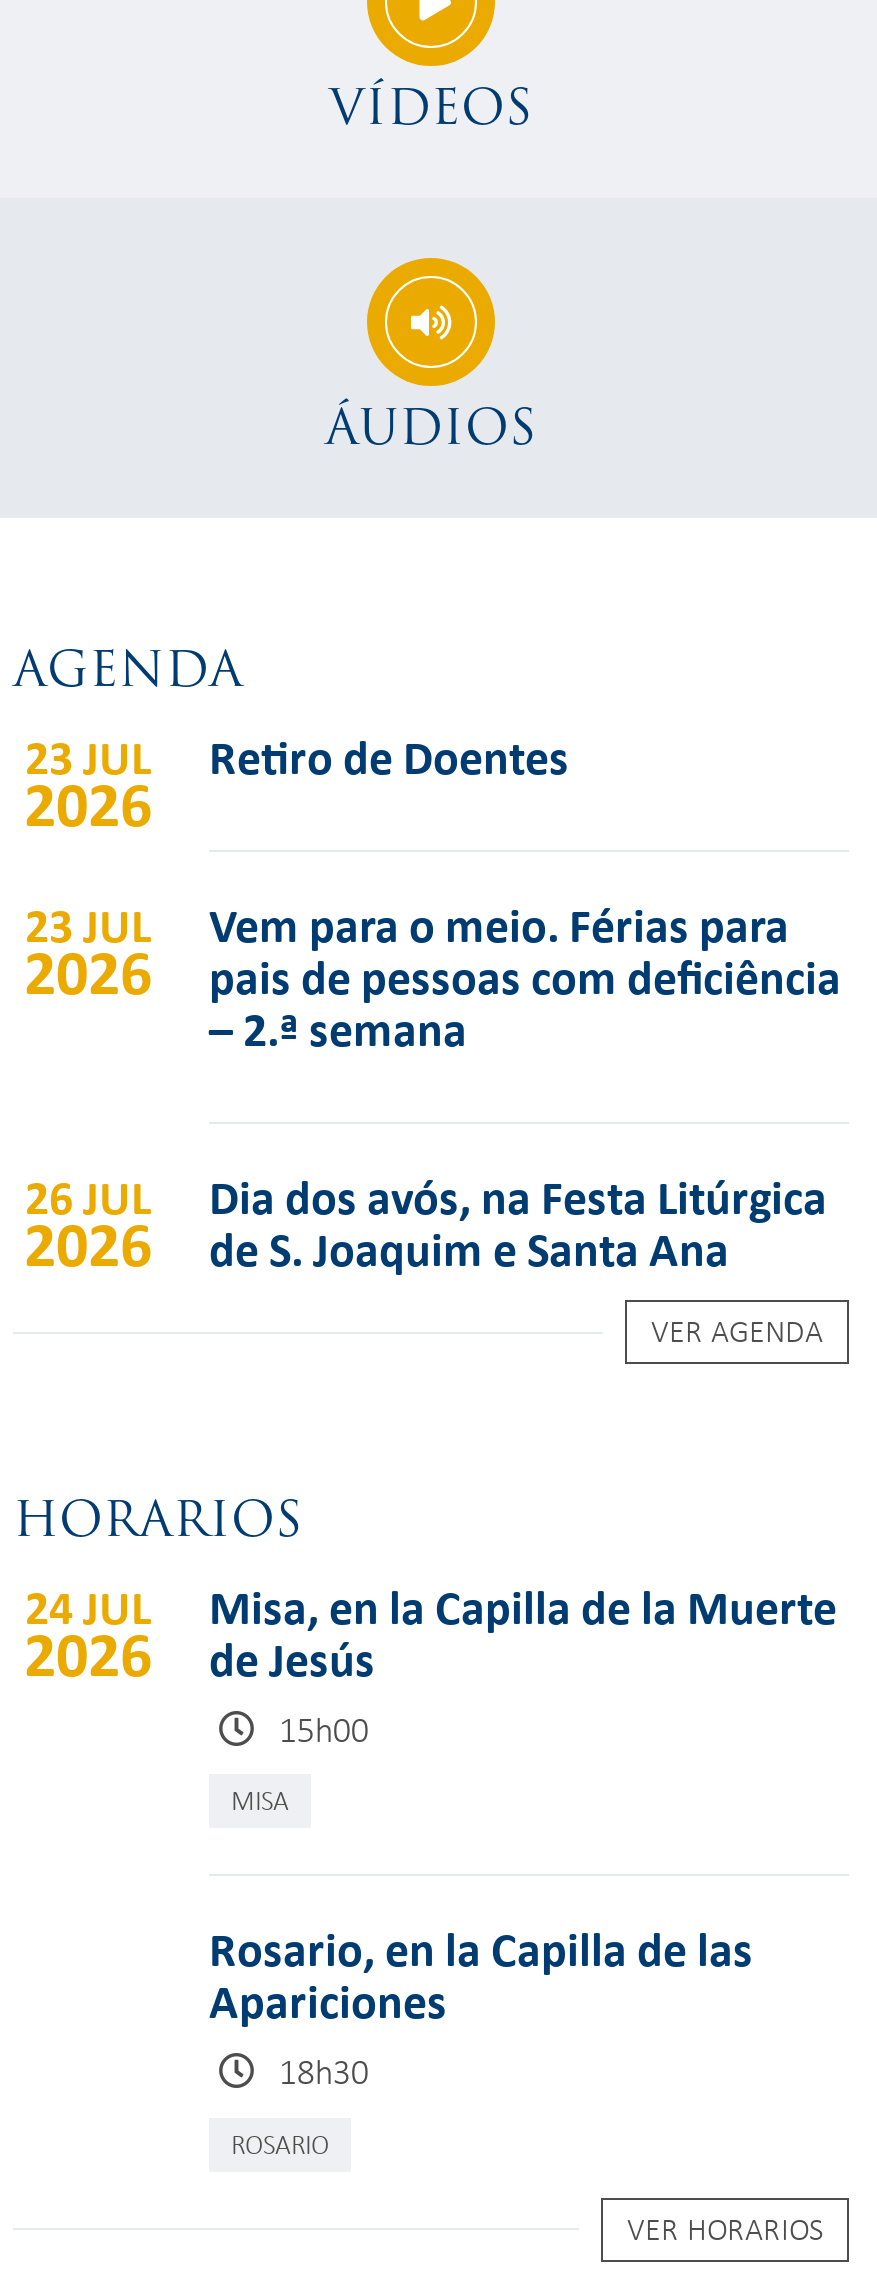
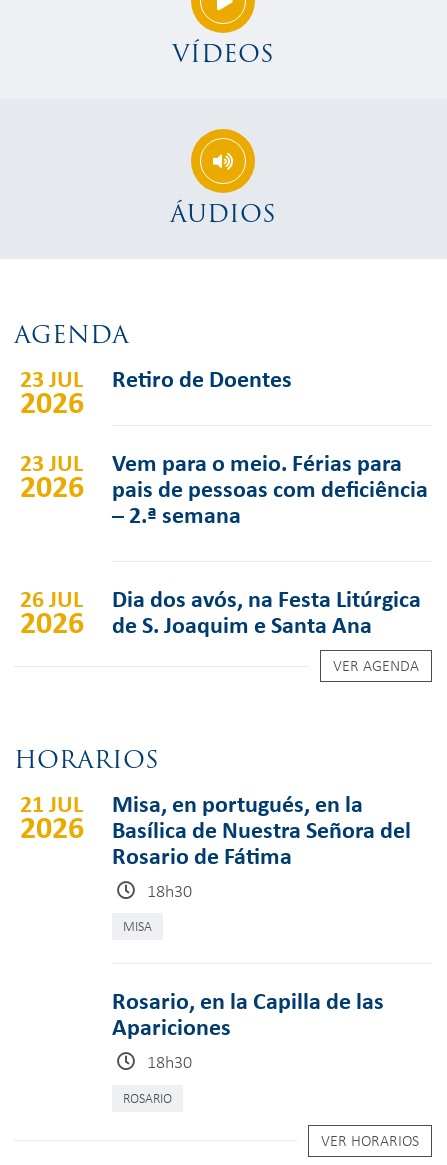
[25,1574,151,1638] 24 JUL -> [20,787,83,819] 21 JUL
[209,1574,837,1752] Misa, en la Capilla de la Muerte | de Jesús | 15h00 -> [112,787,411,902] Misa, en portugués, en la | Basílica de Nuestra Señora del | Rosario de Fátima | 18h30

